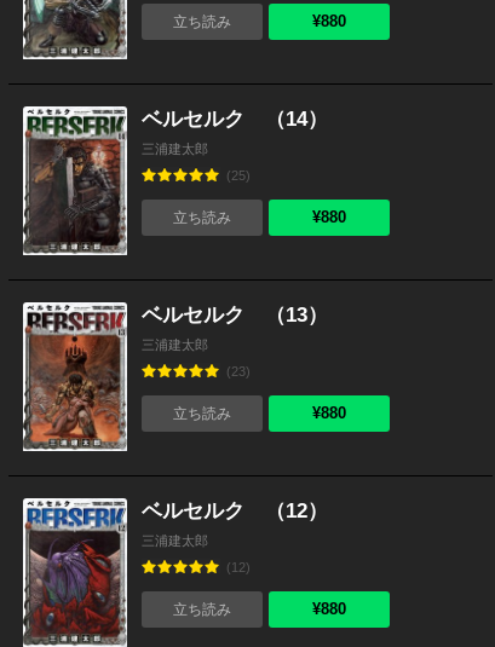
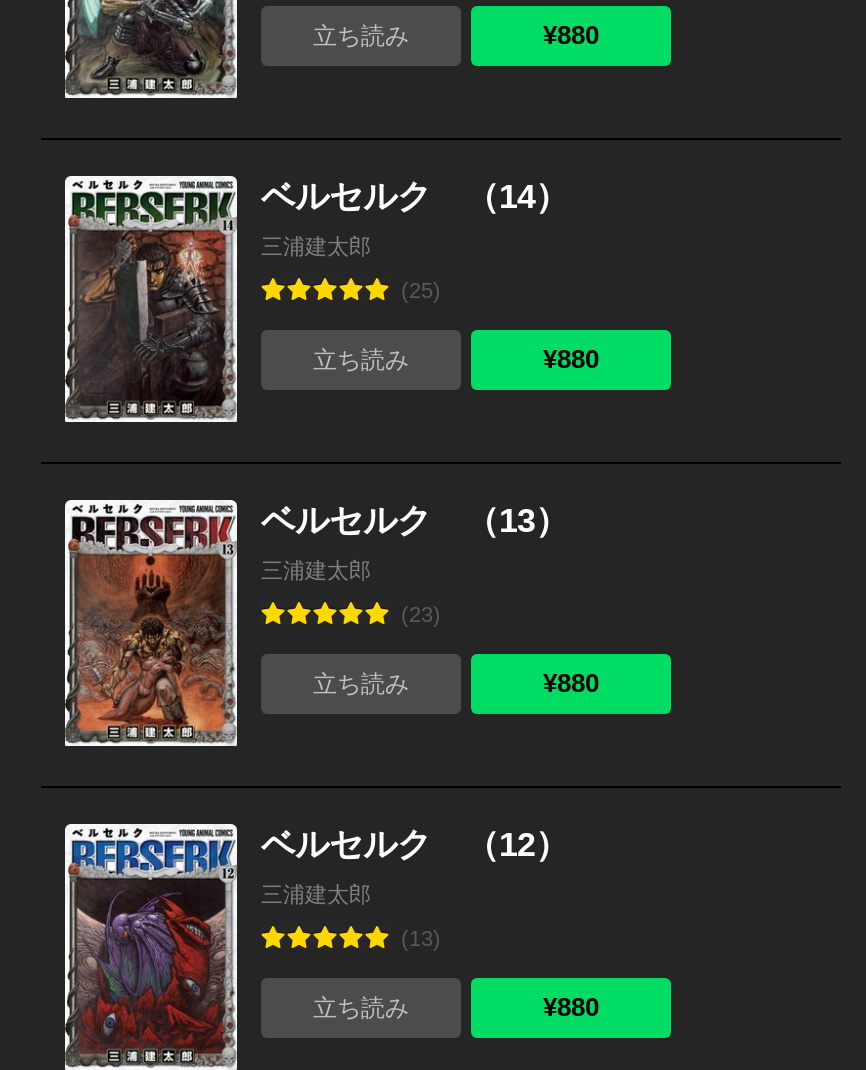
[226,560,251,574] (12) -> [401,926,441,950] (13)

